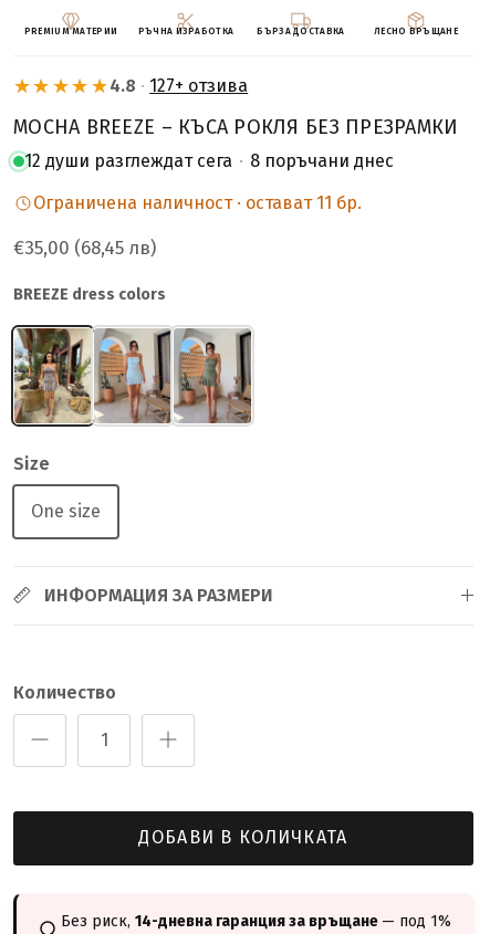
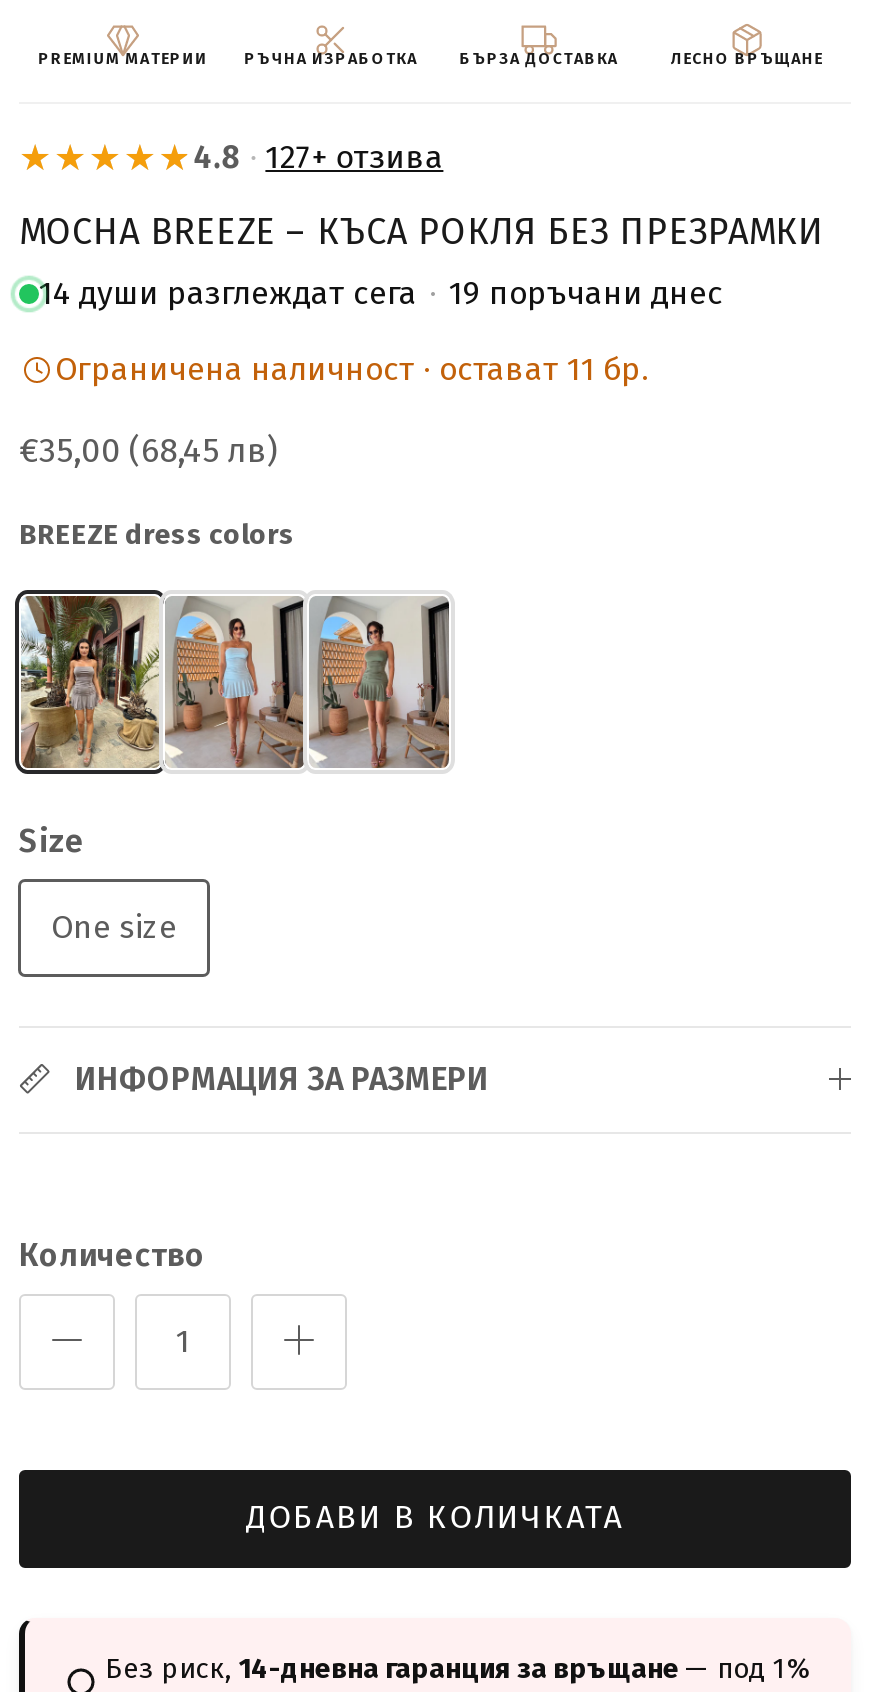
[24,150,394,171] 12 души разглеждат сега · 8 поръчани днес -> [39,273,723,311] 14 души разглеждат сега · 19 поръчани днес

